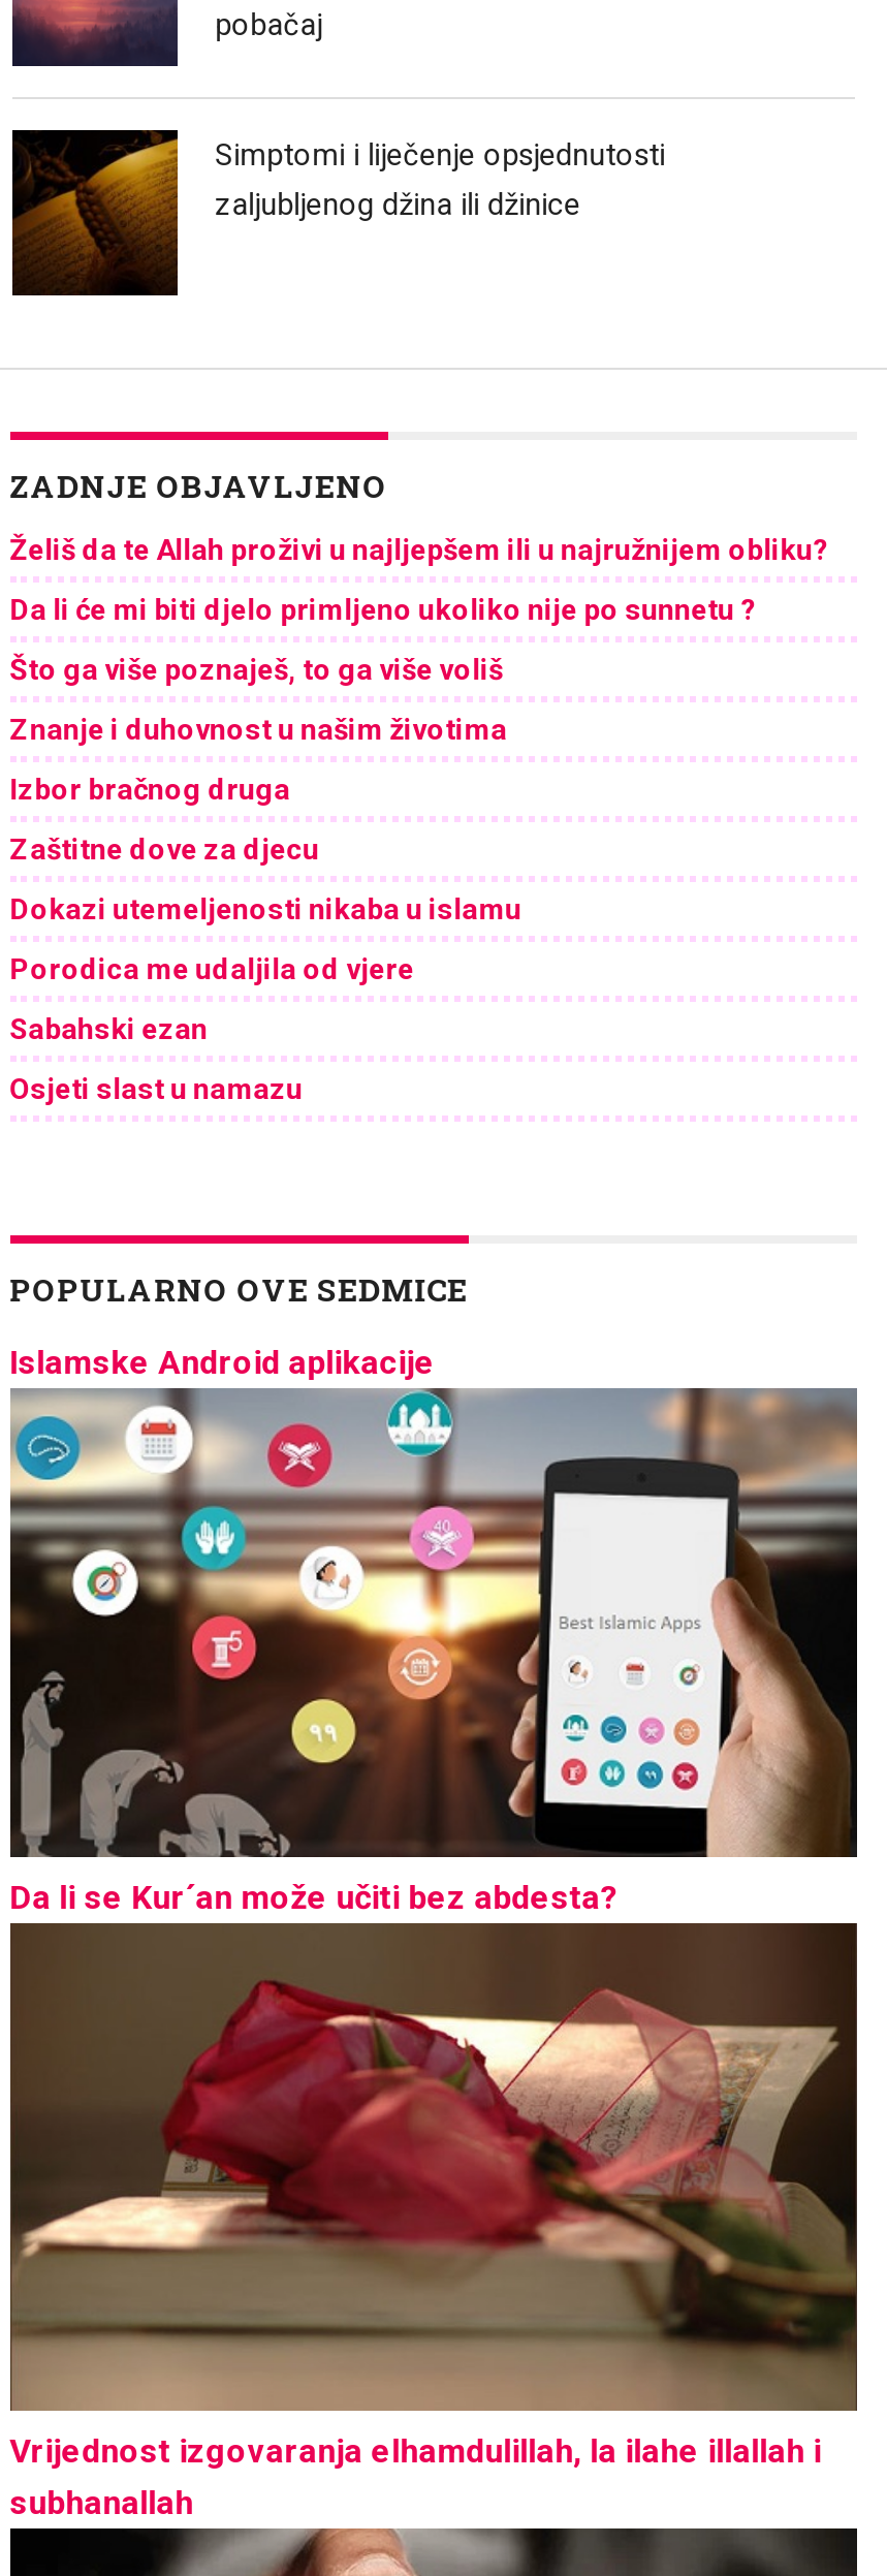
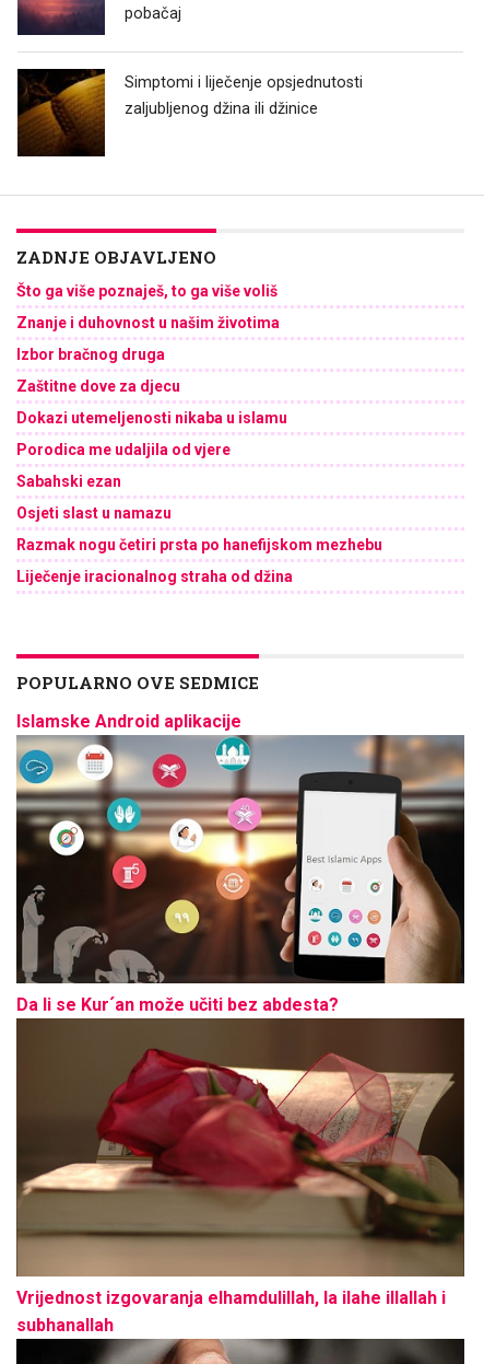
[10,533,830,626] Želiš da te Allah proživi u najljepšem ili u najružnijem obliku? | Da li će mi biti djelo primljeno ukoliko nije po sunnetu ? -> none
moved [10,653,522,1105] -> [16,282,287,522]: Što ga više poznaješ, to ga više voliš | Znanje i duhovnost u našim životima | Izbor bračnog druga | Zaštitne dove za djecu | Dokazi utemeljenosti nikaba u islamu | Porodica me udaljila od vjere | Sabahski ezan | Osjeti slast u namazu
none -> [16,536,382,585] Razmak nogu četiri prsta po hanefijskom mezhebu | Liječenje iracionalnog straha od džina

